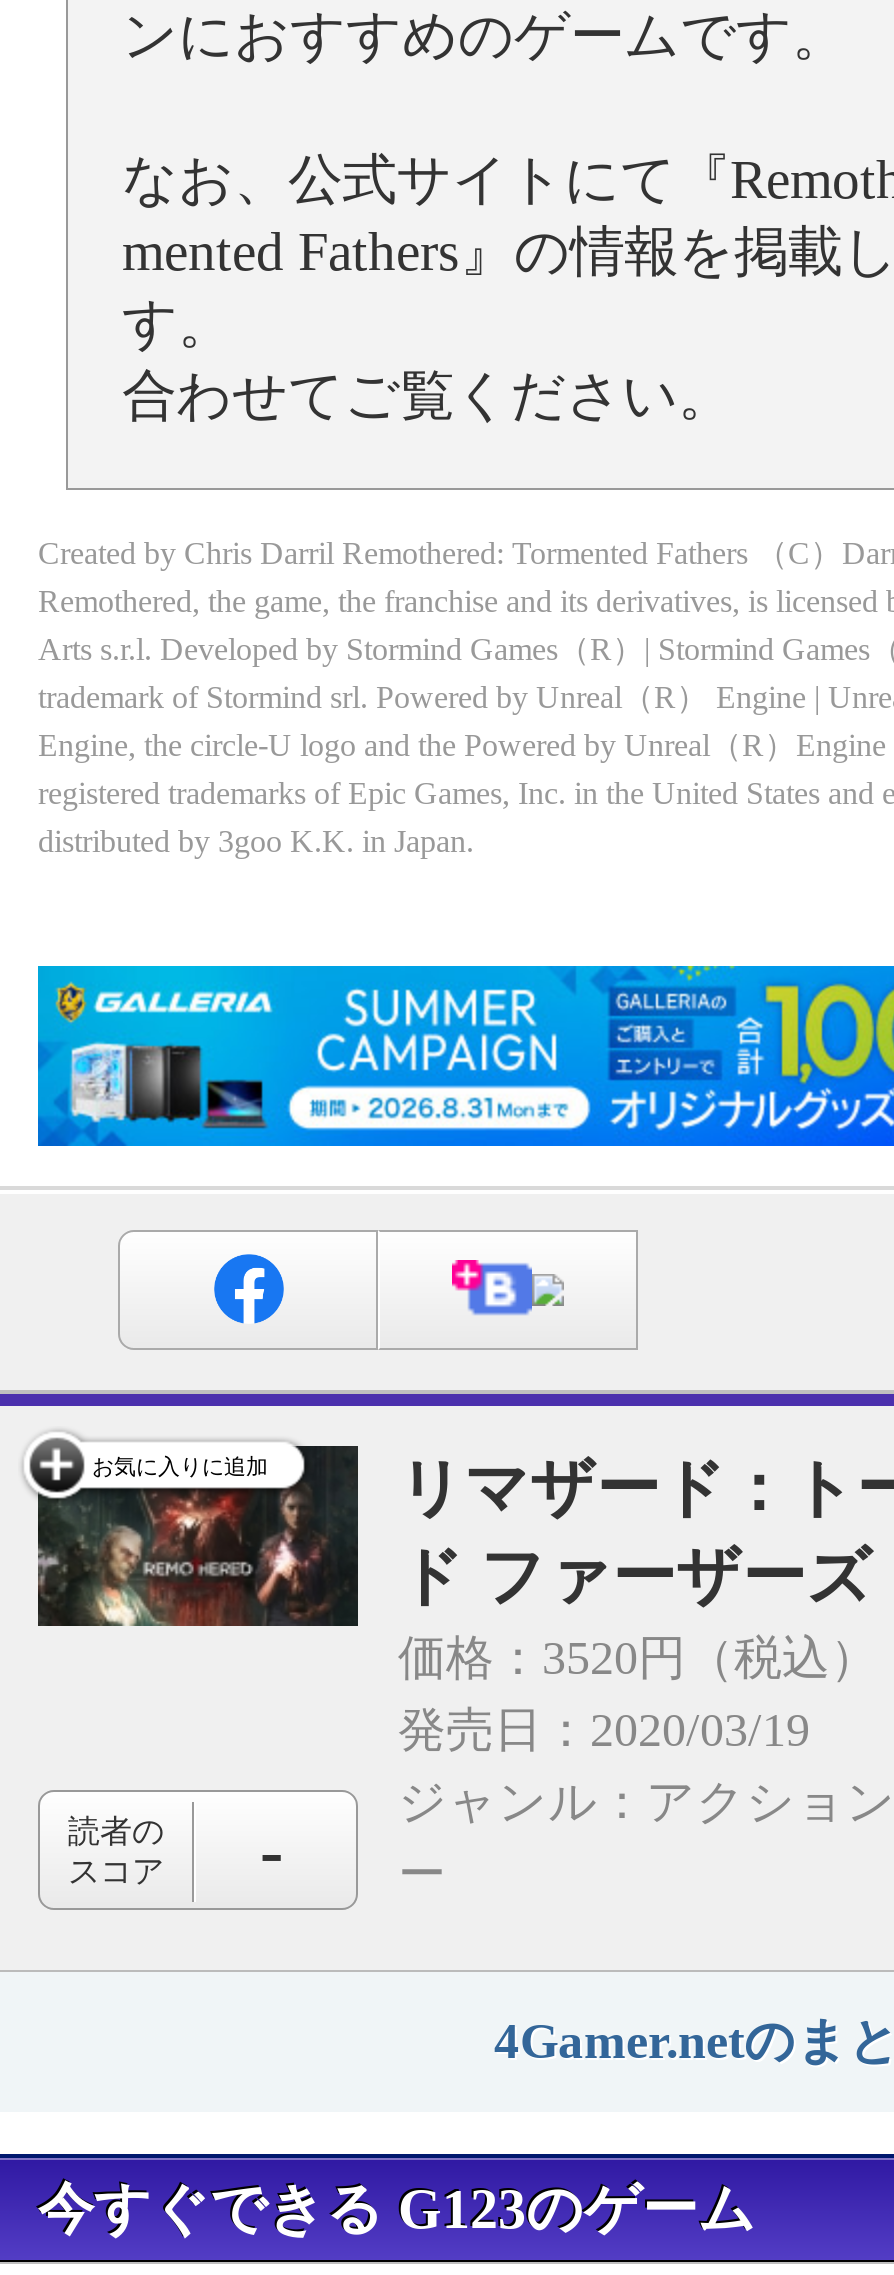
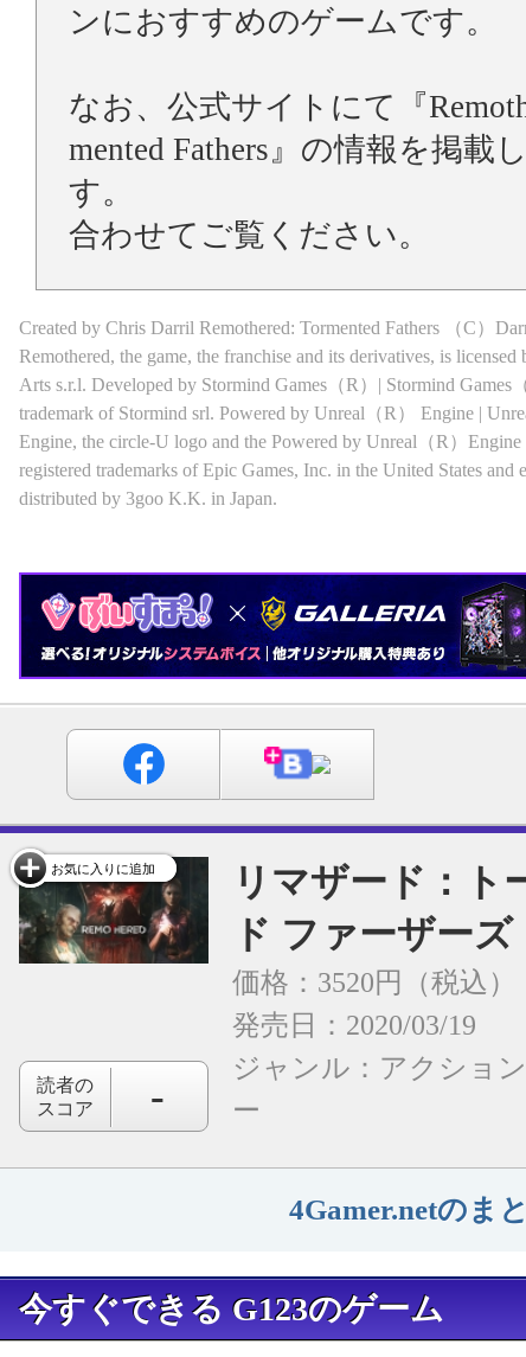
[36,964,888,1148] [image] -> [18,571,522,680] [image]

